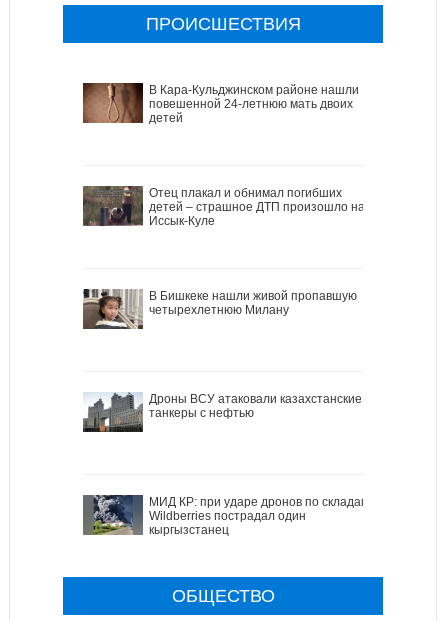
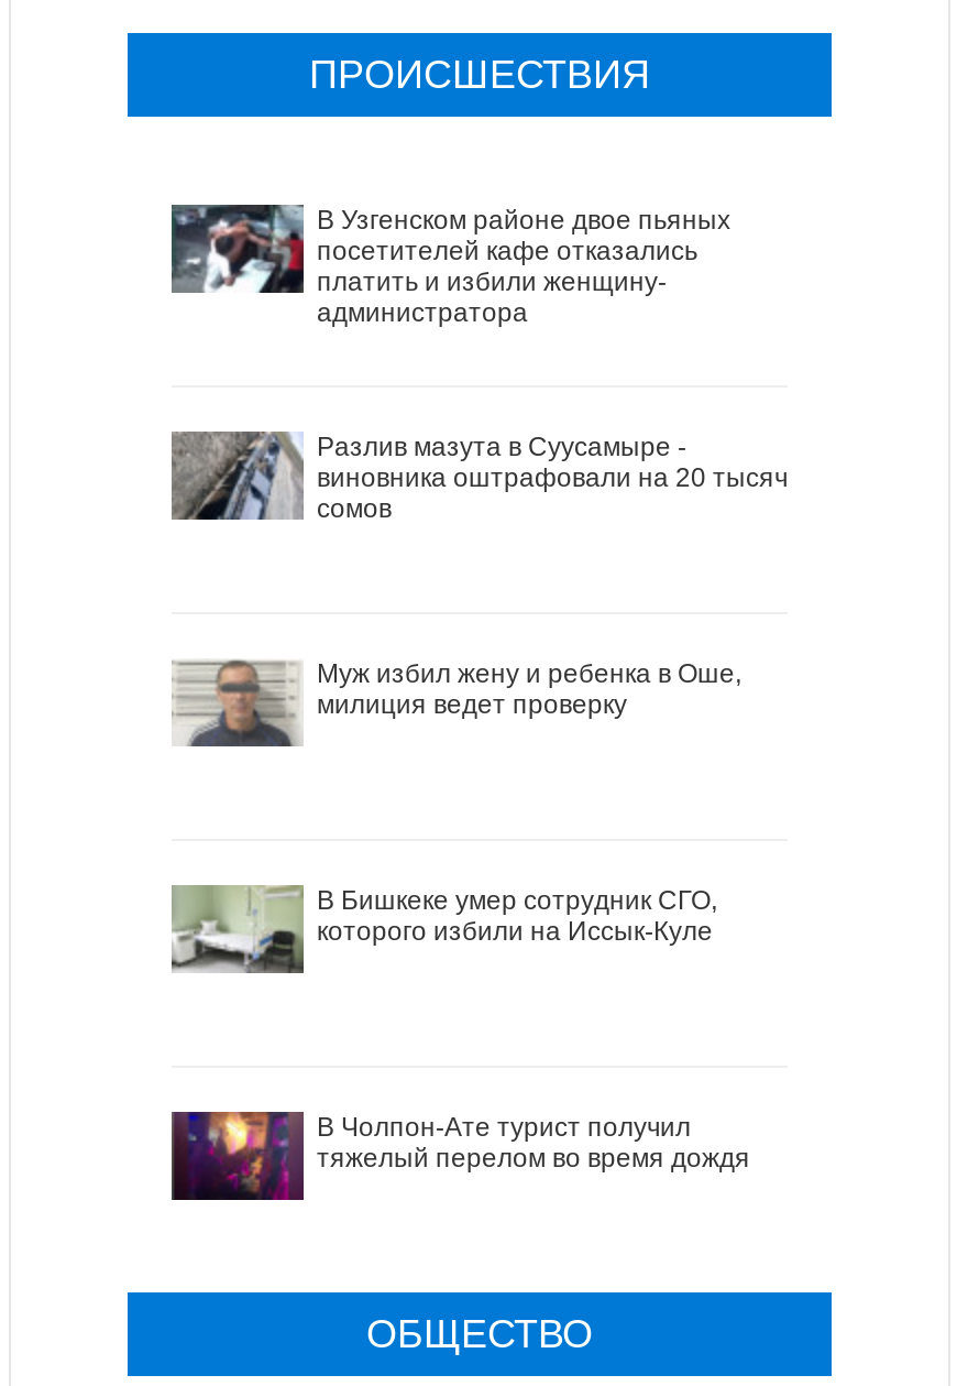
[83,83,359,125] [image] | В Кара-Кульджинском районе нашли | повешенной 24-летнюю мать двоих | детей -> [172,204,730,328] [image] | В Узгенском районе двое пьяных | посетителей кафе отказались | платить и избили женщину- | администратора
[84,186,365,228] [image] | Отец плакал и обнимал погибших | детей – страшное ДТП произошло на | Иссык-Куле -> [172,431,788,524] [image] | Разлив мазута в Суусамыре - | виновника оштрафовали на 20 тысяч | сомов
[82,288,357,330] [image] | В Бишкеке нашли живой пропавшую | четырехлетнюю Милану -> [172,658,741,746] [image] | Муж избил жену и ребенка в Оше, | милиция ведет проверку
[83,392,362,433] [image] | Дроны ВСУ атаковали казахстанские | танкеры с нефтью -> [172,885,717,973] [image] | В Бишкеке умер сотрудник СГО, | которого избили на Иссык-Куле
[83,494,369,537] [image] | МИД КР: при ударе дронов по складам | Wildberries пострадал один | кыргызстанец -> [174,1110,750,1202] [image] | В Чолпон-Ате турист получил | тяжелый перелом во время дождя

